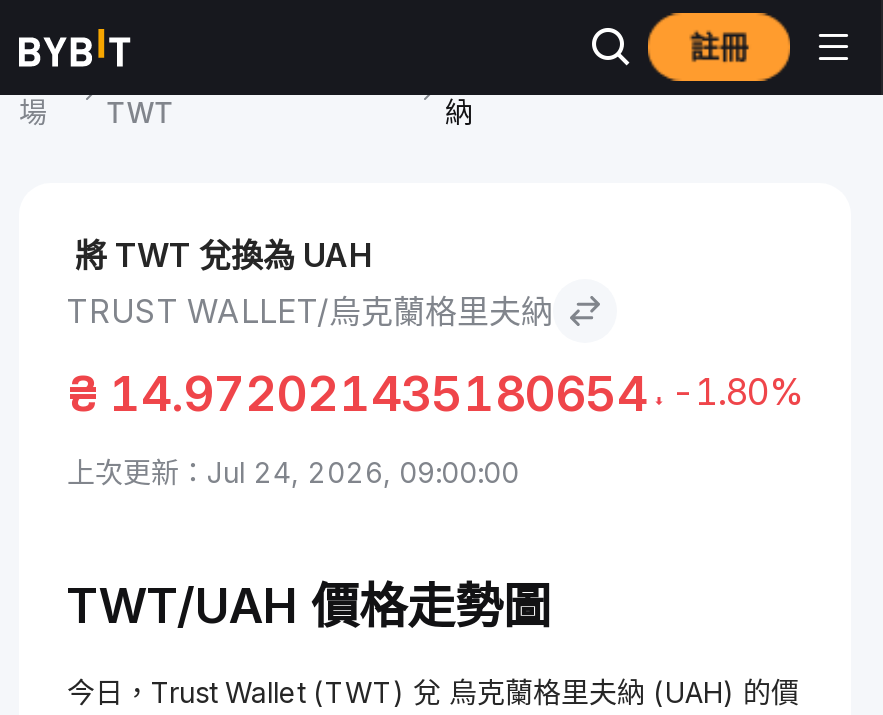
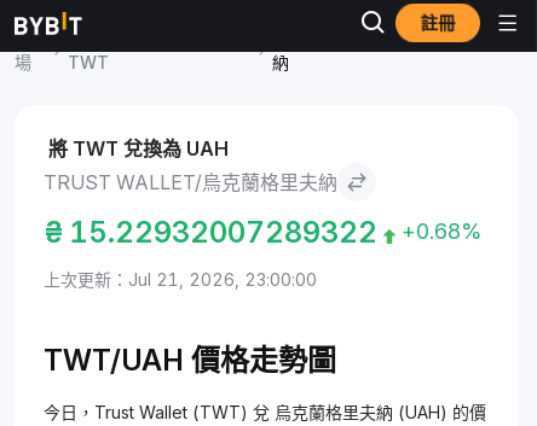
[67,365,803,423] ₴ 14.972021435180654 -1.80% -> [44,215,481,250] ₴ 15.22932007289322 | +0.68%
[67,455,519,489] 上次更新：Jul 24, 2026, 09:00:00 -> [44,269,317,290] 上次更新：Jul 21, 2026, 23:00:00

